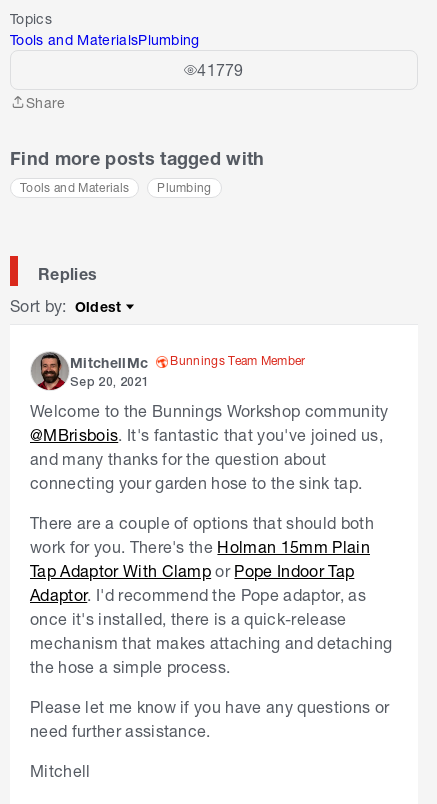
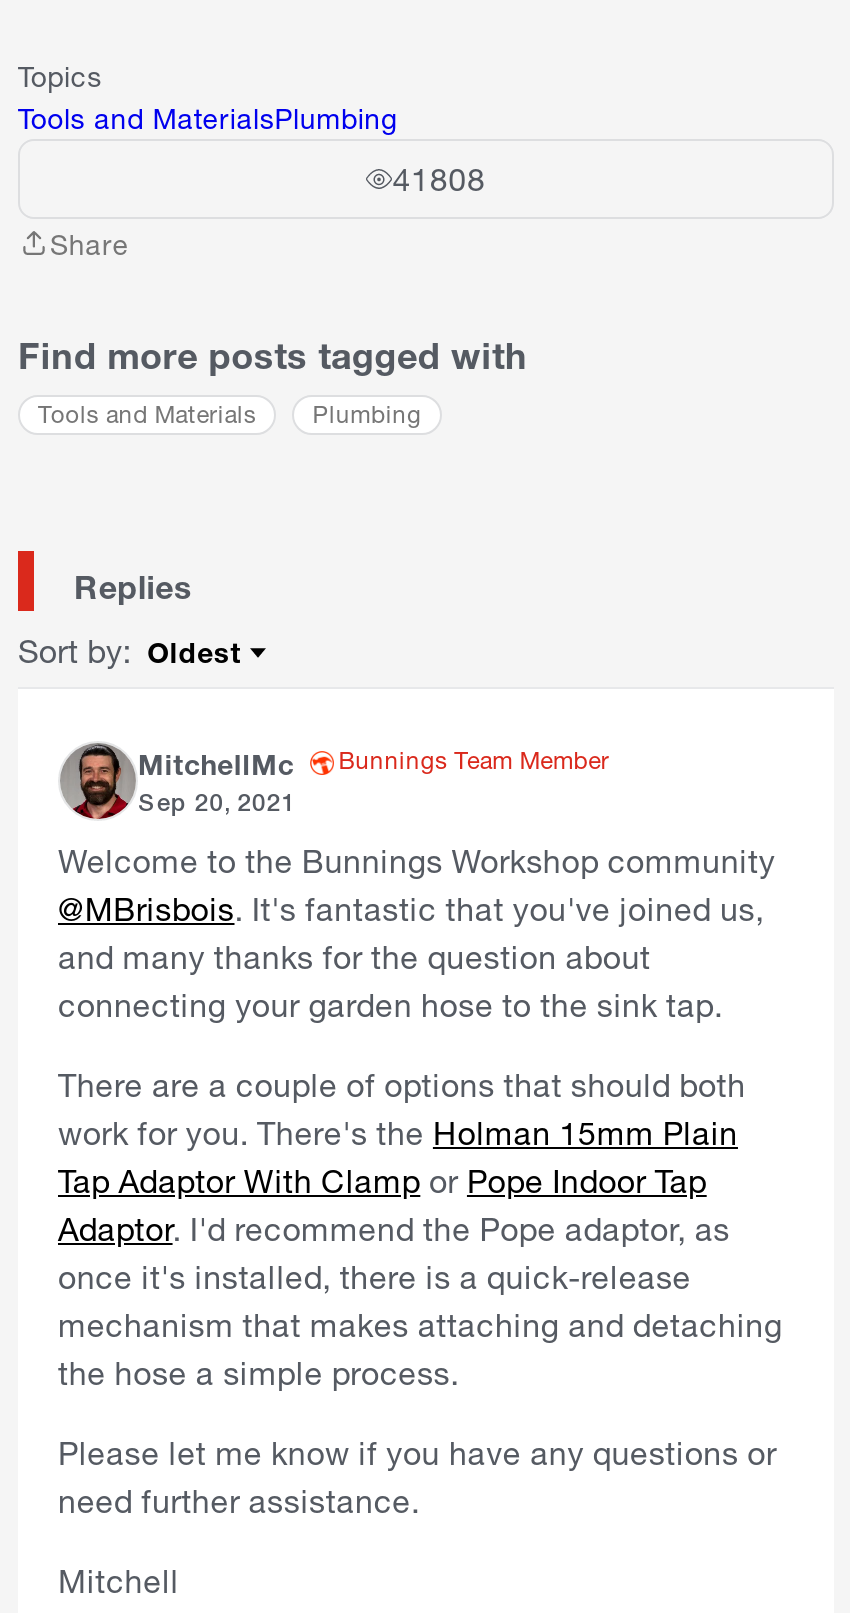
[197,60,244,79] 41779 -> [392,160,486,198] 41808

